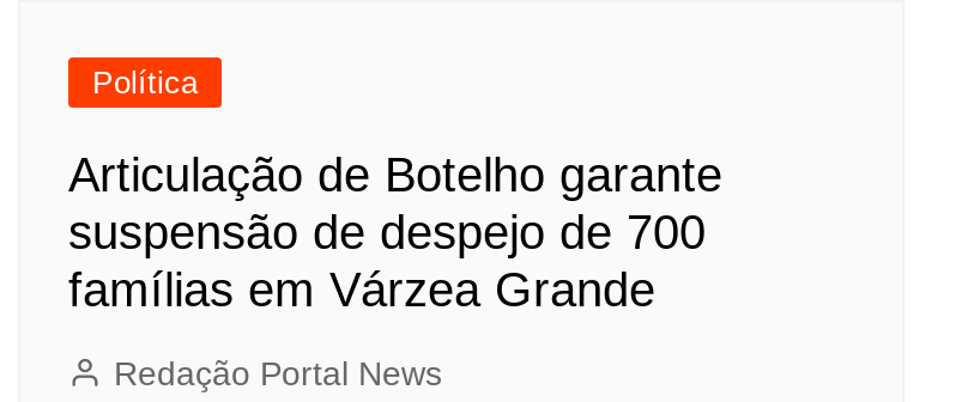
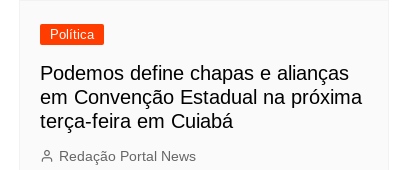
[68,147,722,315] Articulação de Botelho garante | suspensão de despejo de 700 | famílias em Várzea Grande -> [40,61,362,131] Podemos define chapas e alianças | em Convenção Estadual na próxima | terça-feira em Cuiabá

